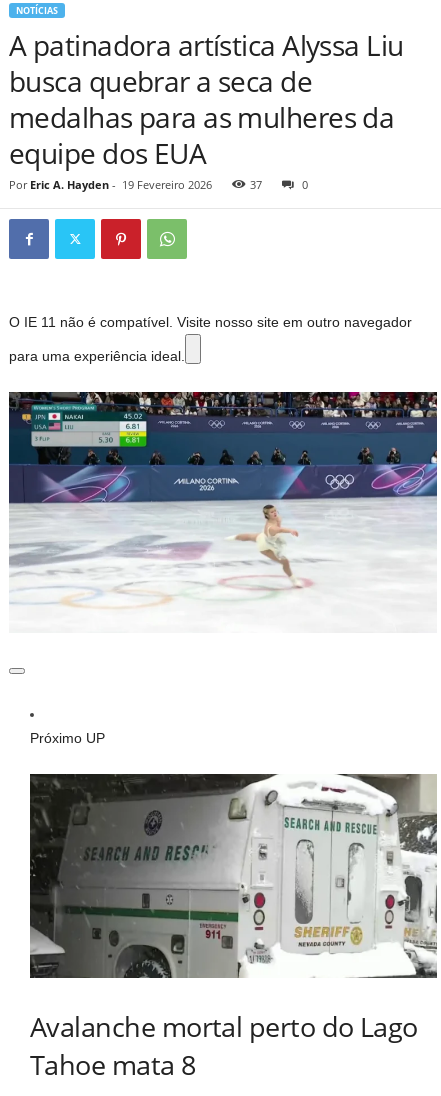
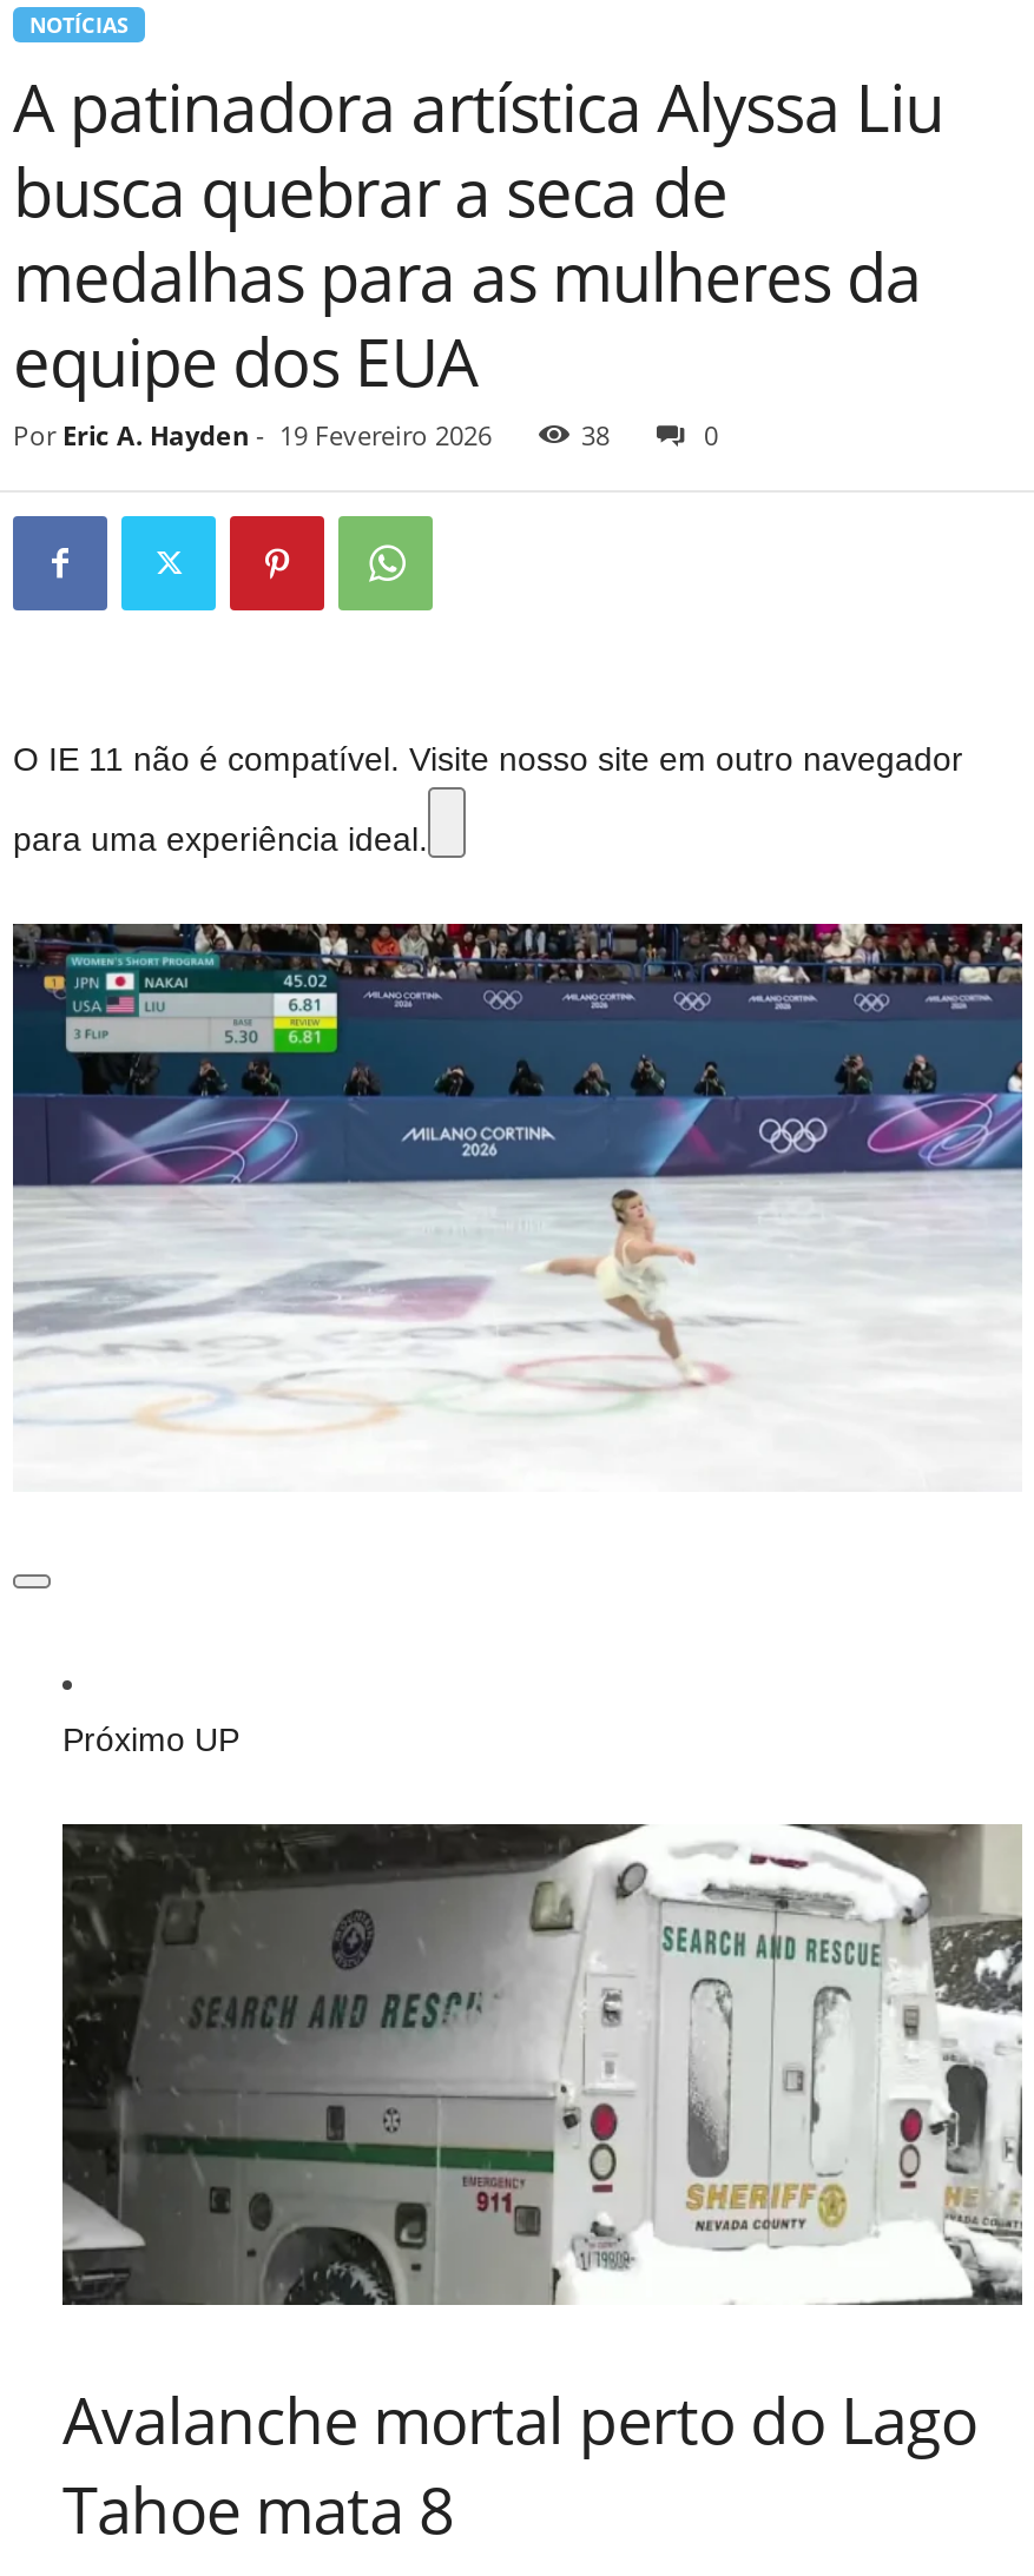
[250,177,262,192] 37 -> [581,417,610,453] 38

